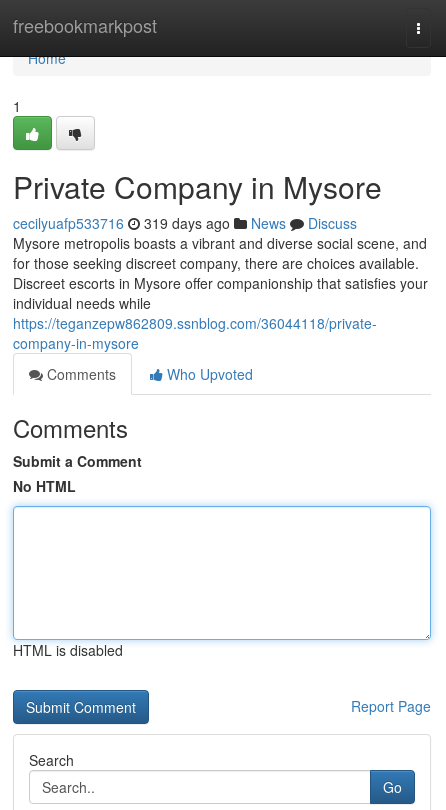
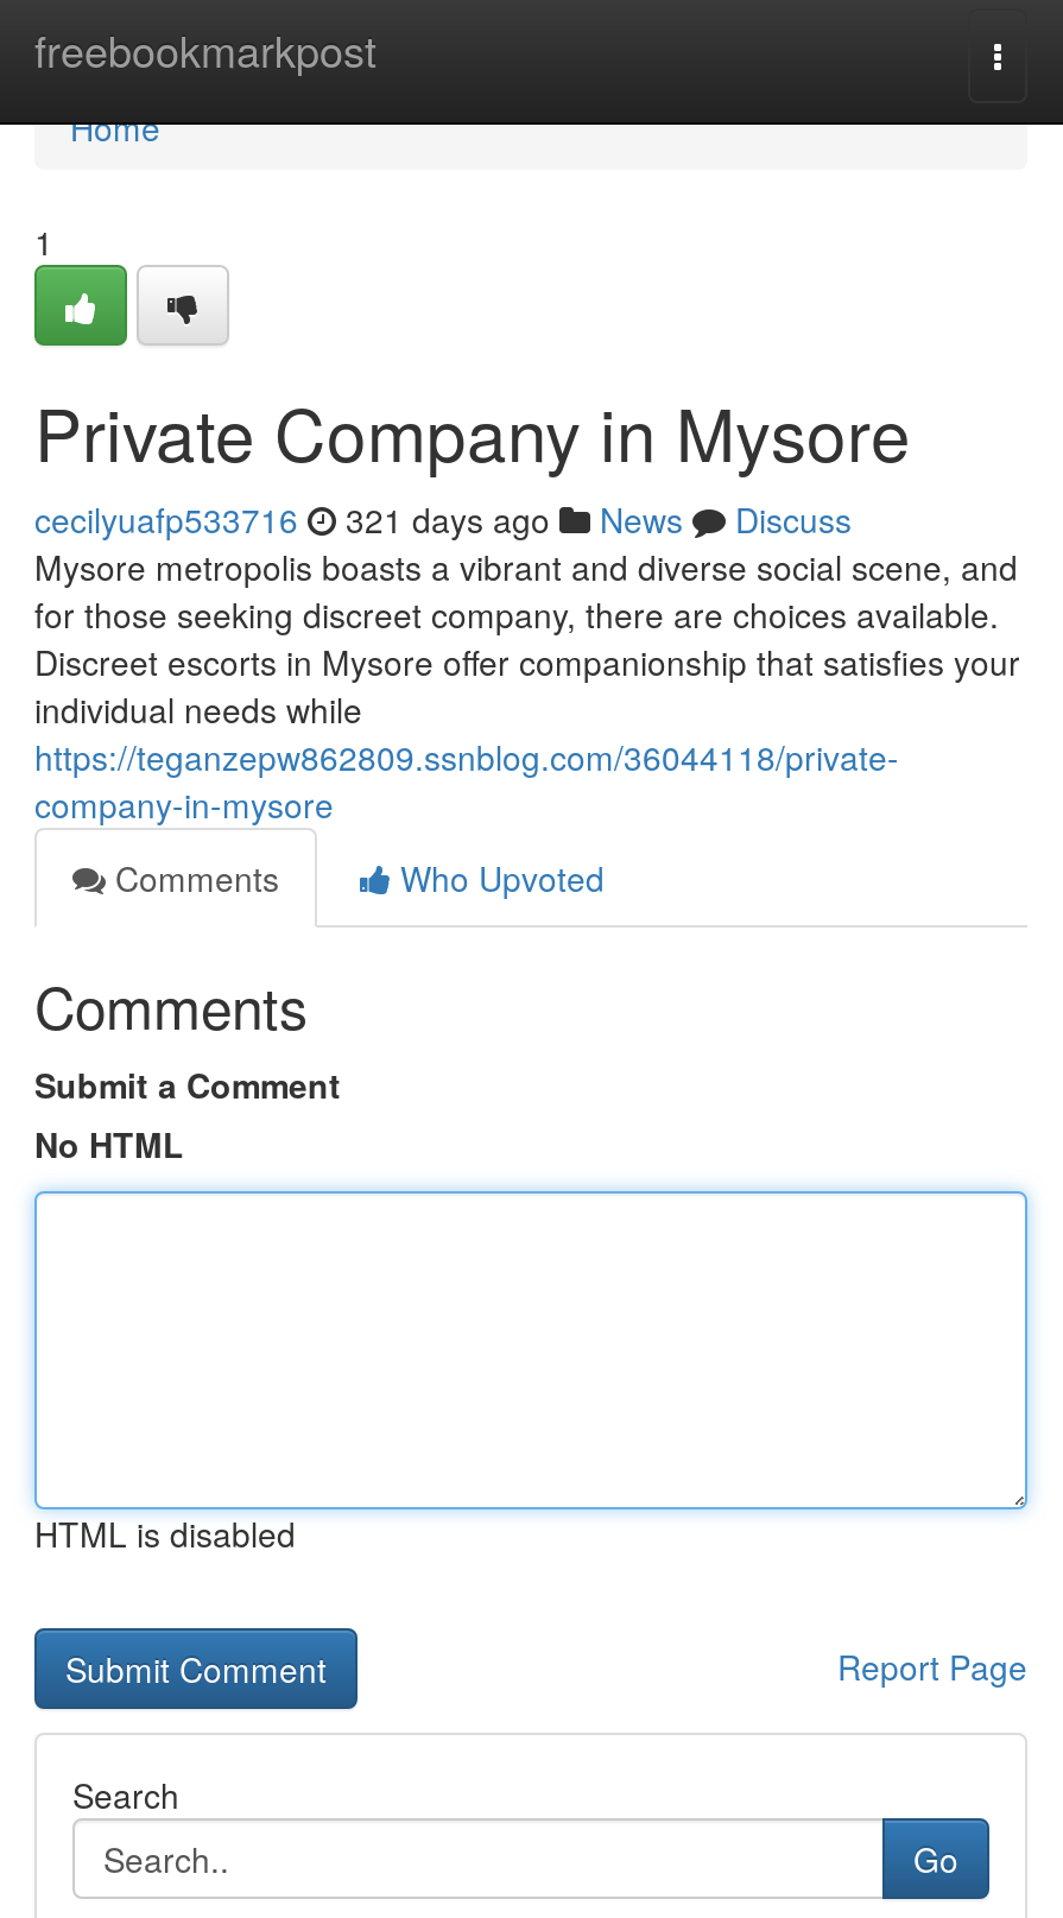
[13,213,357,233] cecilyuafp533716 319 days ago News Discuss -> [34,495,852,543] cecilyuafp533716 321 days ago News Discuss

